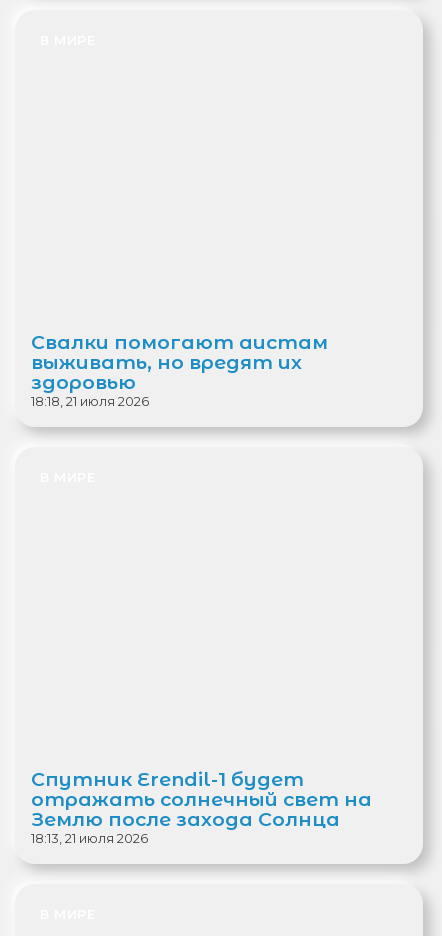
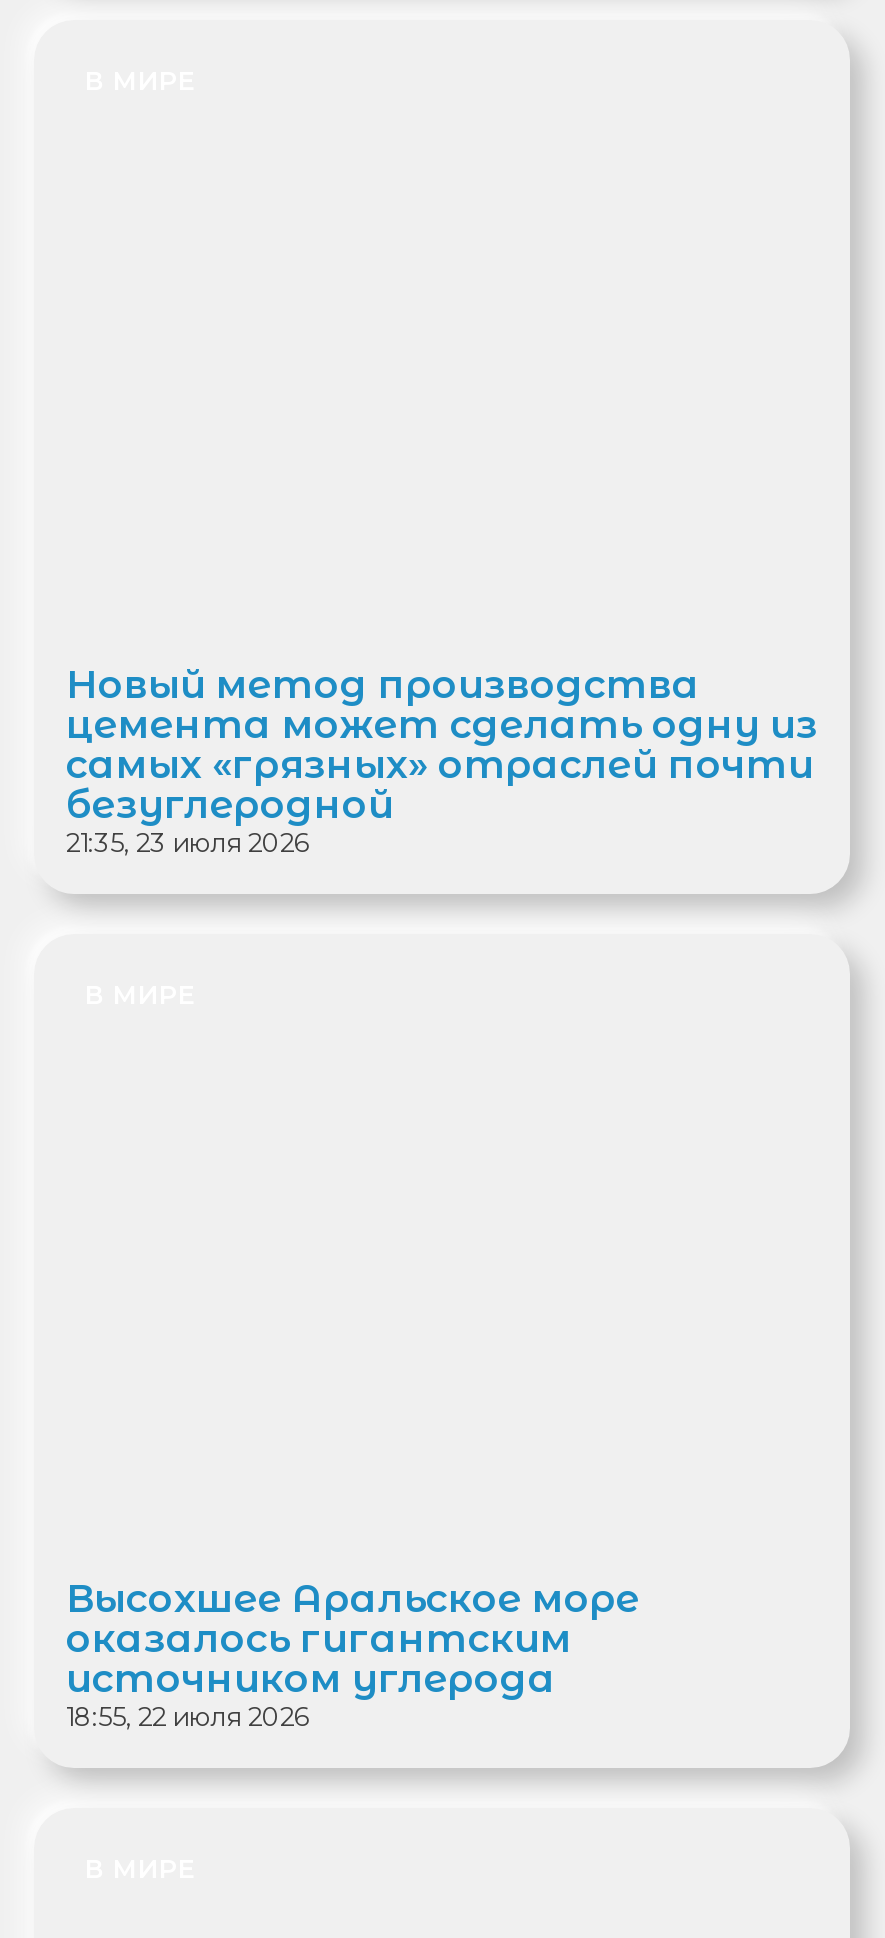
[31,330,328,409] Свалки помогают аистам | выживать, но вредят их | здоровью | 18:18, 21 июля 2026 -> [66,660,818,858] Новый метод производства | цемента может сделать одну из | самых «грязных» отраслей почти | безуглеродной | 21:35, 23 июля 2026
[31,767,372,846] Спутник Erendil-1 будет | отражать солнечный свет на | Землю после захода Солнца | 18:13, 21 июля 2026 -> [66,1574,640,1732] Высохшее Аральское море | оказалось гигантским | источником углерода | 18:55, 22 июля 2026

